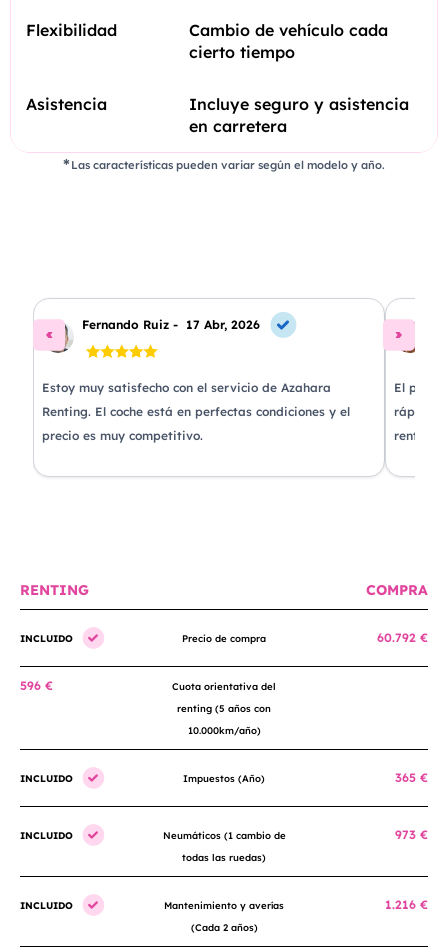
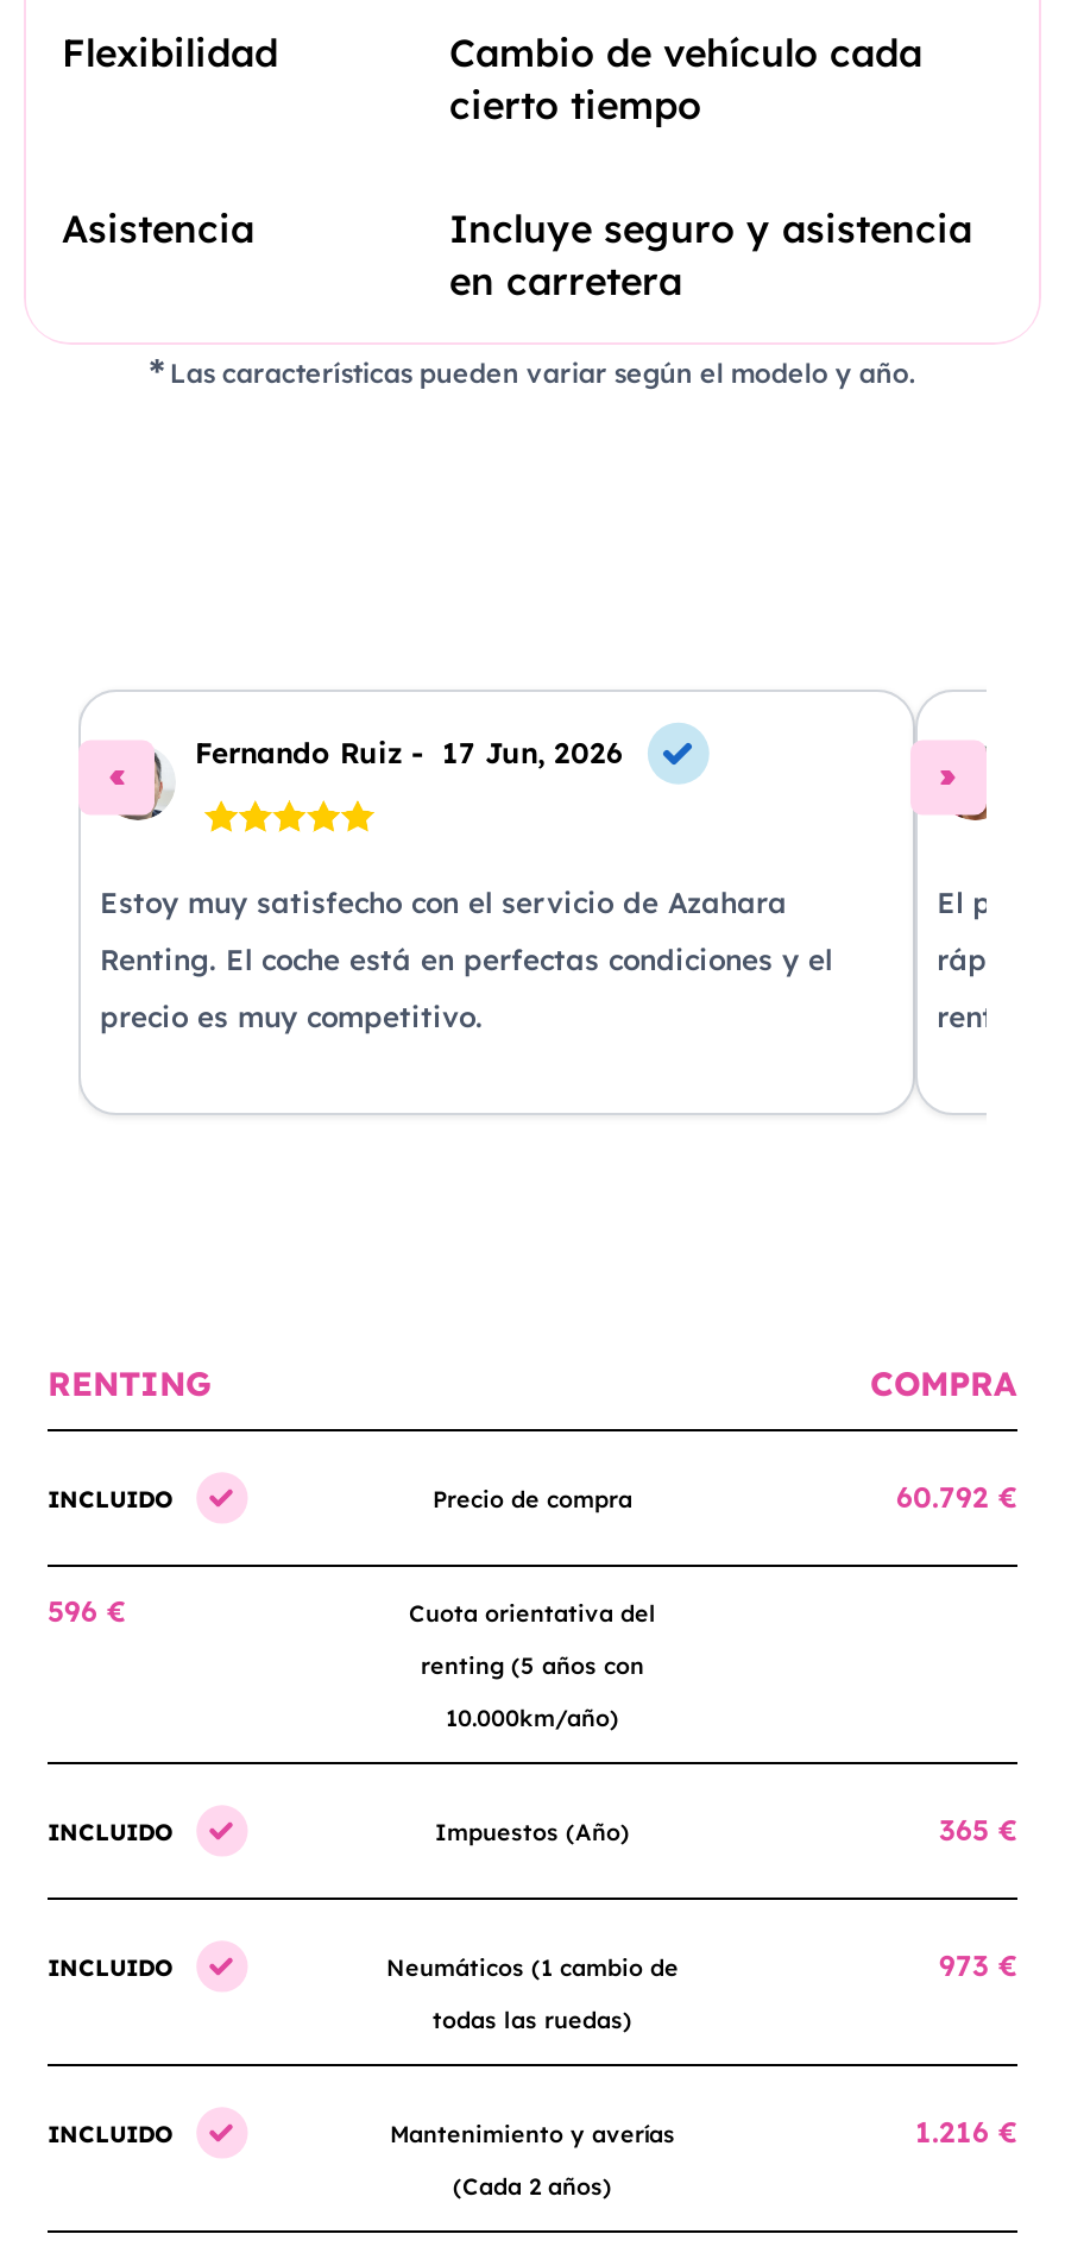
[82,317,260,332] Fernando Ruiz - 17 Abr, 2026 -> [195,735,623,771] Fernando Ruiz - 17 Jun, 2026

